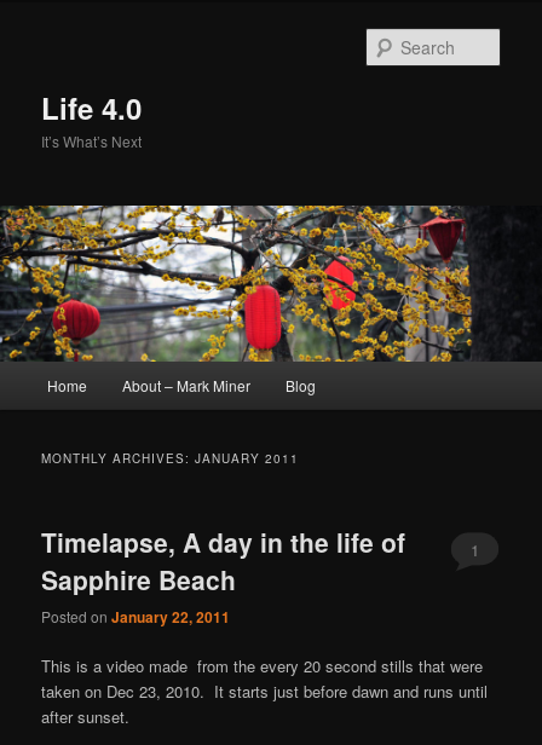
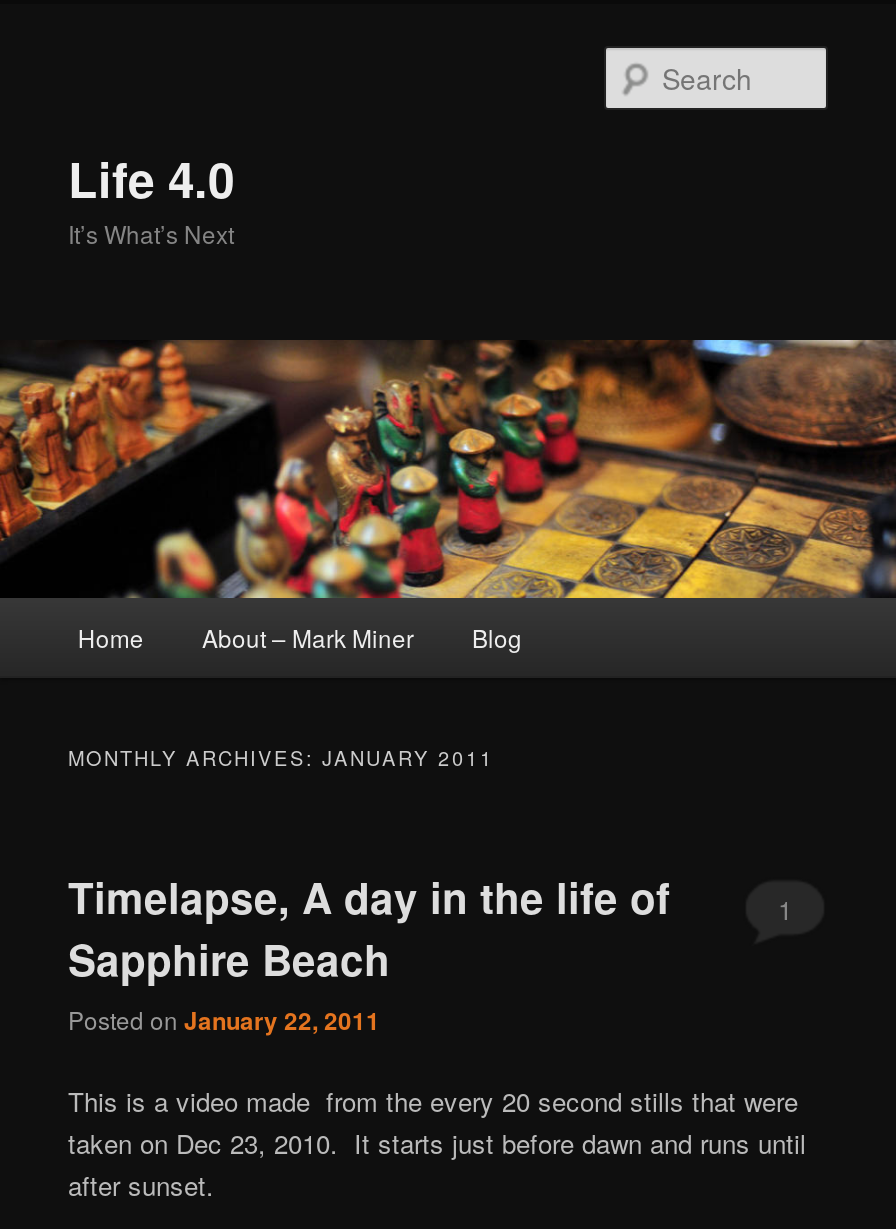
[4,204,538,363] [image] -> [6,338,890,600] [image]

